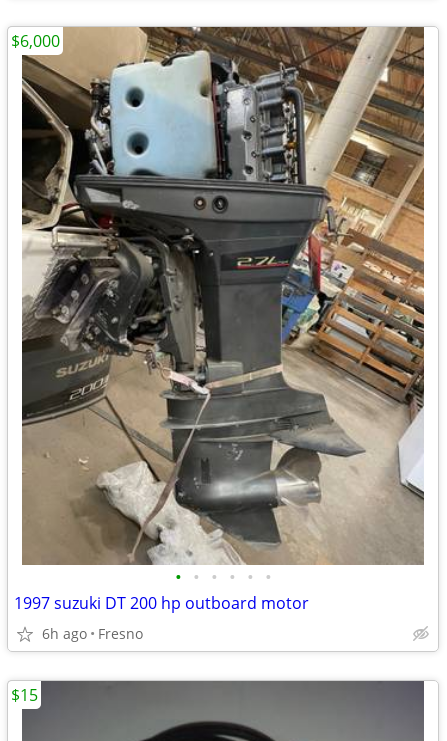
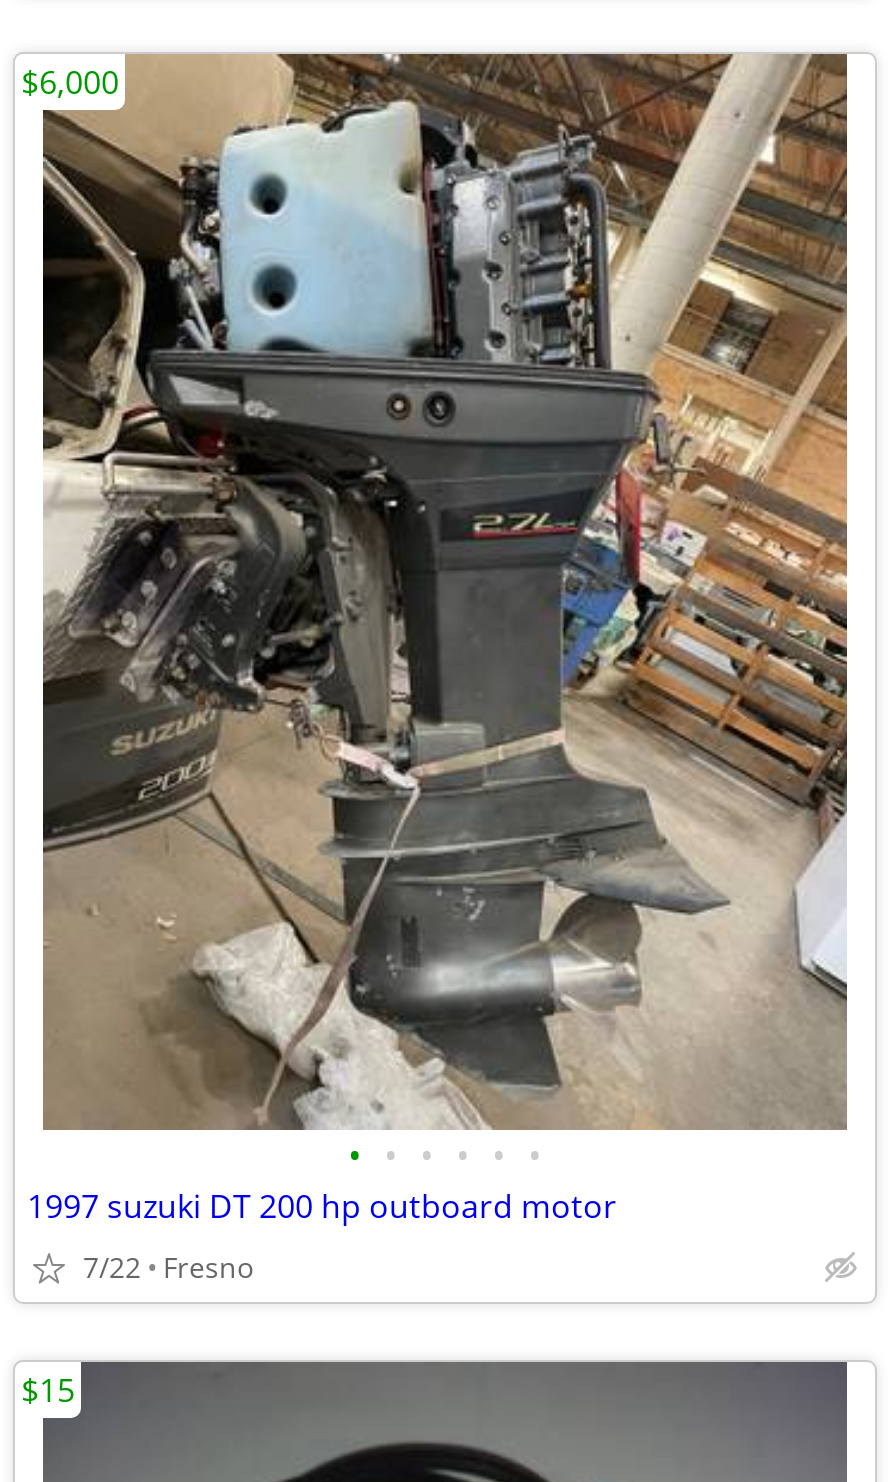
[42,624,143,643] 6h ago Fresno -> [83,1248,253,1286] 7/22 Fresno

